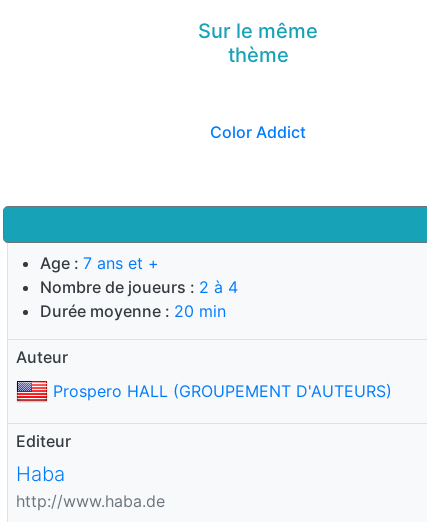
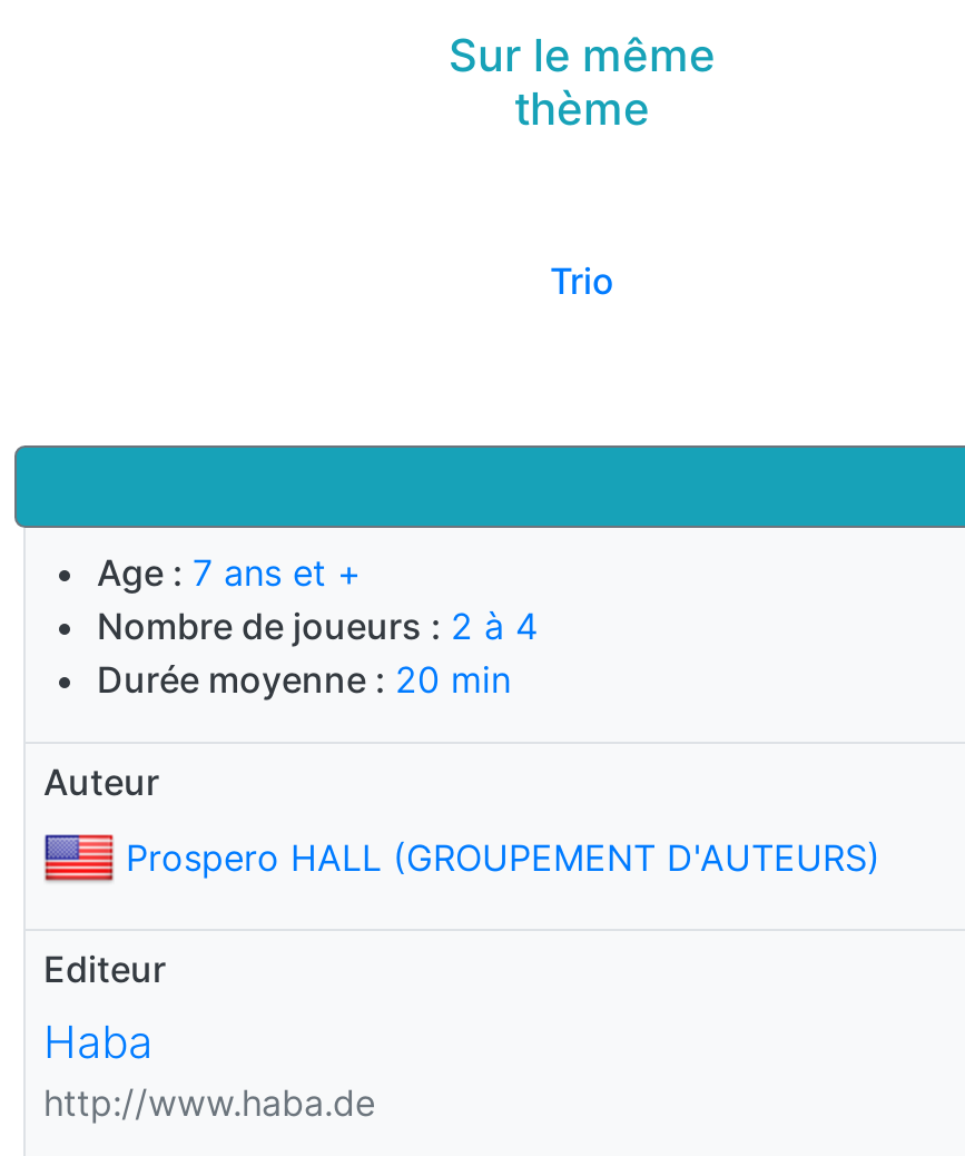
[210,122,306,142] Color Addict -> [550,258,614,302] Trio

